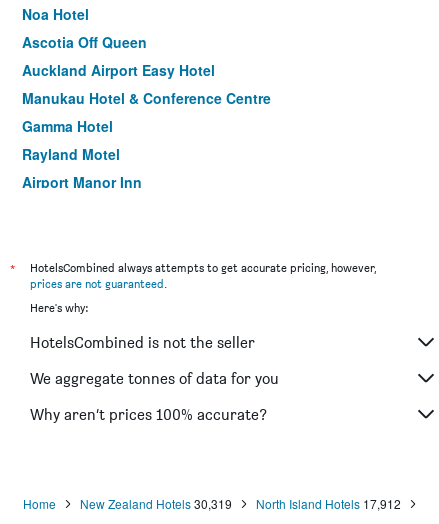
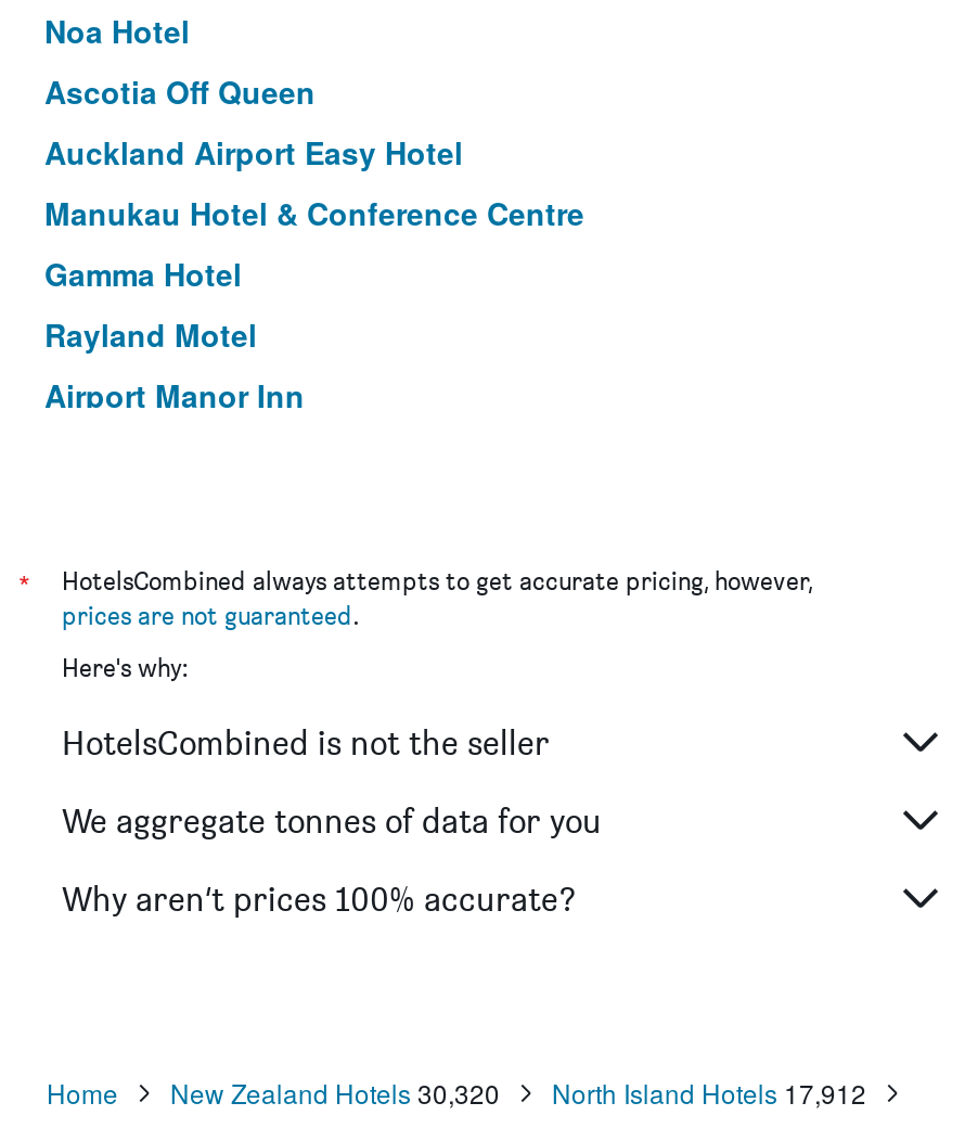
[80,495,232,512] New Zealand Hotels 30,319 -> [170,1074,500,1111] New Zealand Hotels 30,320

